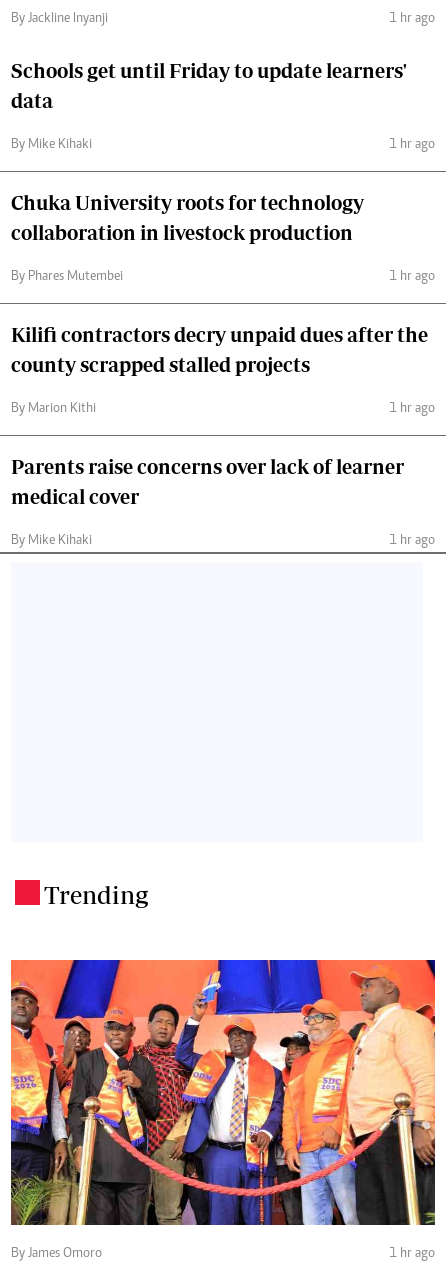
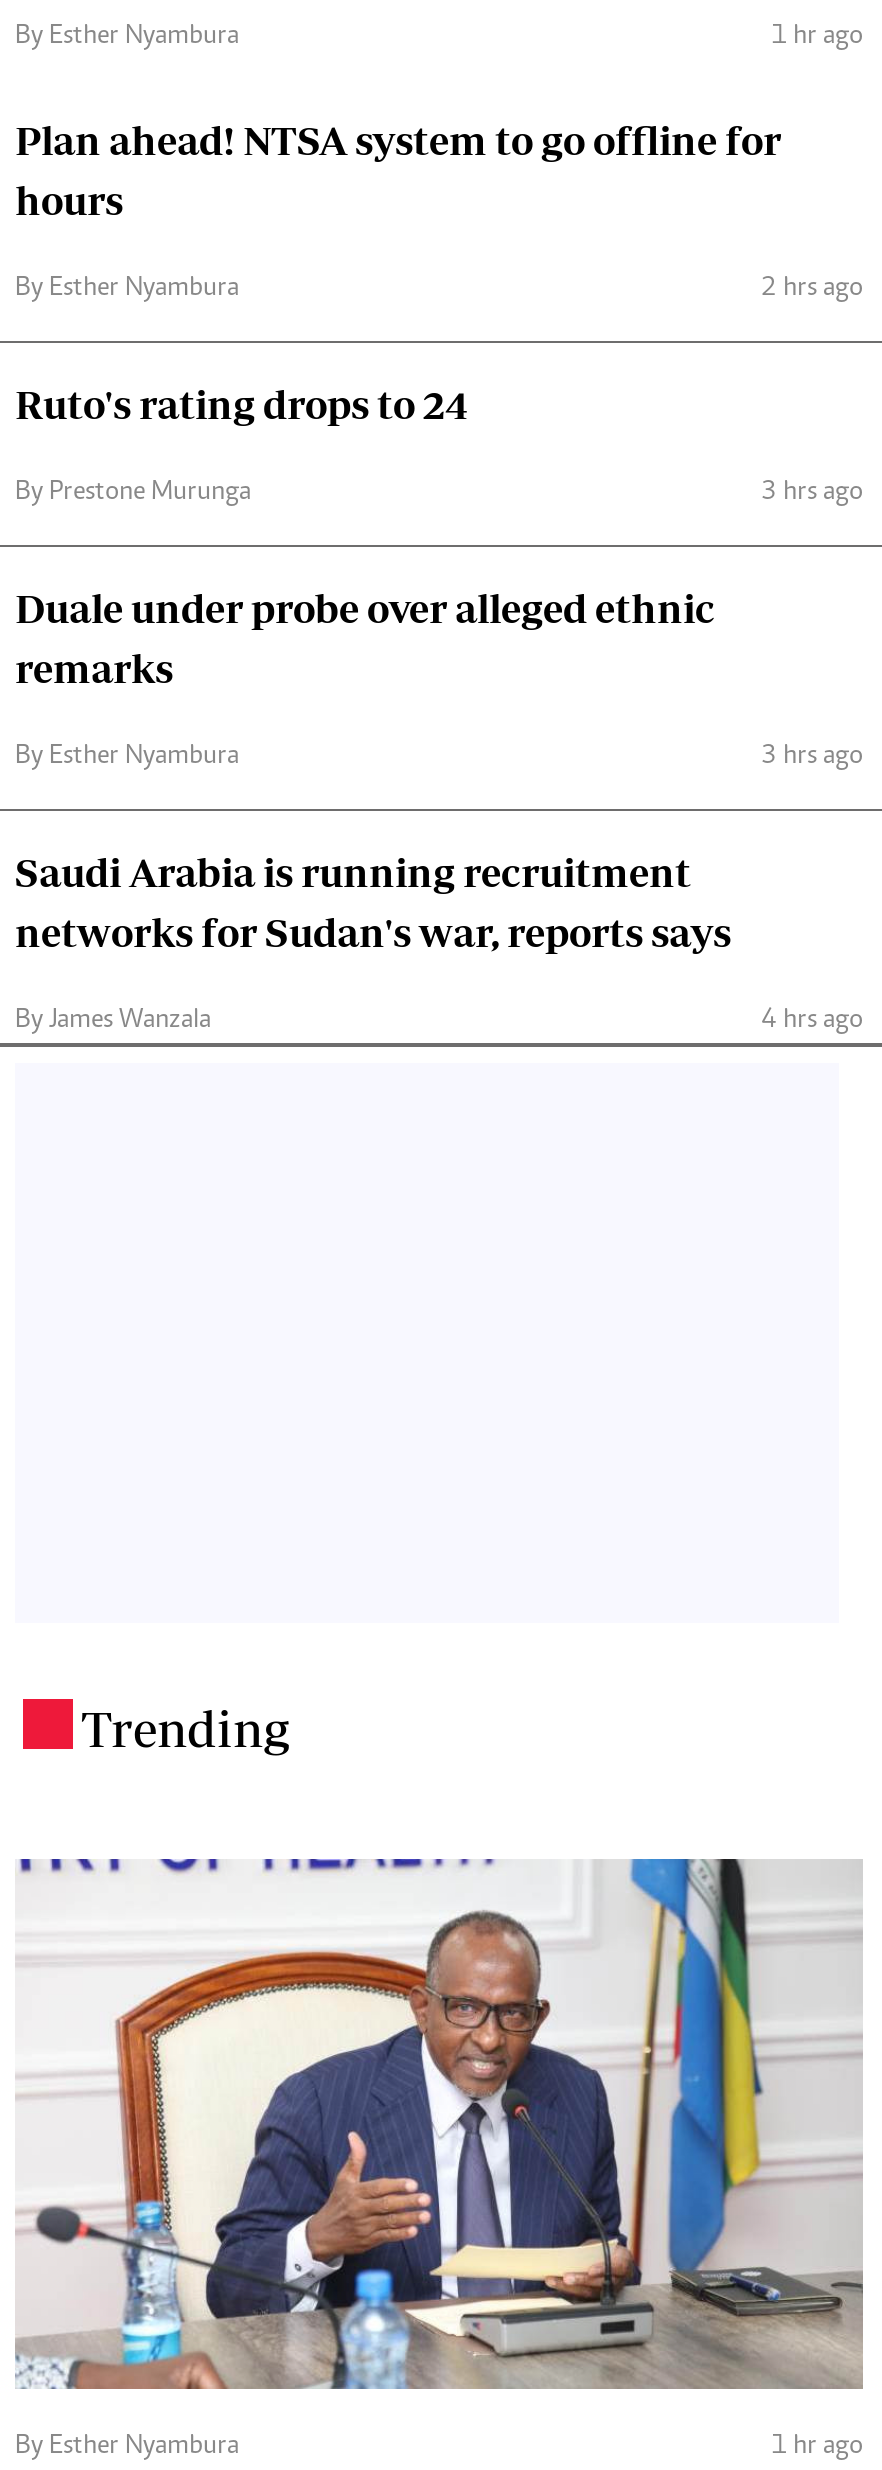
[11,12,108,26] By Jackline Inyanji -> [15,24,239,52] By Esther Nyambura
[11,59,407,112] Schools get until Friday to update learners' | data -> [15,118,781,224] Plan ahead! NTSA system to go offline for | hours
[11,138,435,152] By Mike Kihaki | 1 hr ago -> [15,276,863,304] By Esther Nyambura | 2 hrs ago
[11,191,364,244] Chuka University roots for technology | collaboration in livestock production -> [15,382,467,428] Ruto's rating drops to 24
[11,270,435,284] By Phares Mutembei | 1 hr ago -> [15,480,863,508] By Prestone Murunga | 3 hrs ago
[11,323,428,376] Kilifi contractors decry unpaid dues after the | county scrapped stalled projects -> [15,586,715,692] Duale under probe over alleged ethnic | remarks
[11,402,435,416] By Marion Kithi | 1 hr ago -> [15,744,863,772] By Esther Nyambura | 3 hrs ago
[11,455,404,508] Parents raise concerns over lack of learner | medical cover -> [15,850,731,956] Saudi Arabia is running recruitment | networks for Sudan's war, reports says
[11,534,435,548] By Mike Kihaki | 1 hr ago -> [15,1008,863,1036] By James Wanzala | 4 hrs ago
[10,959,436,1261] [image] | By James Omoro -> [15,1857,865,2462] [image] | By Esther Nyambura

